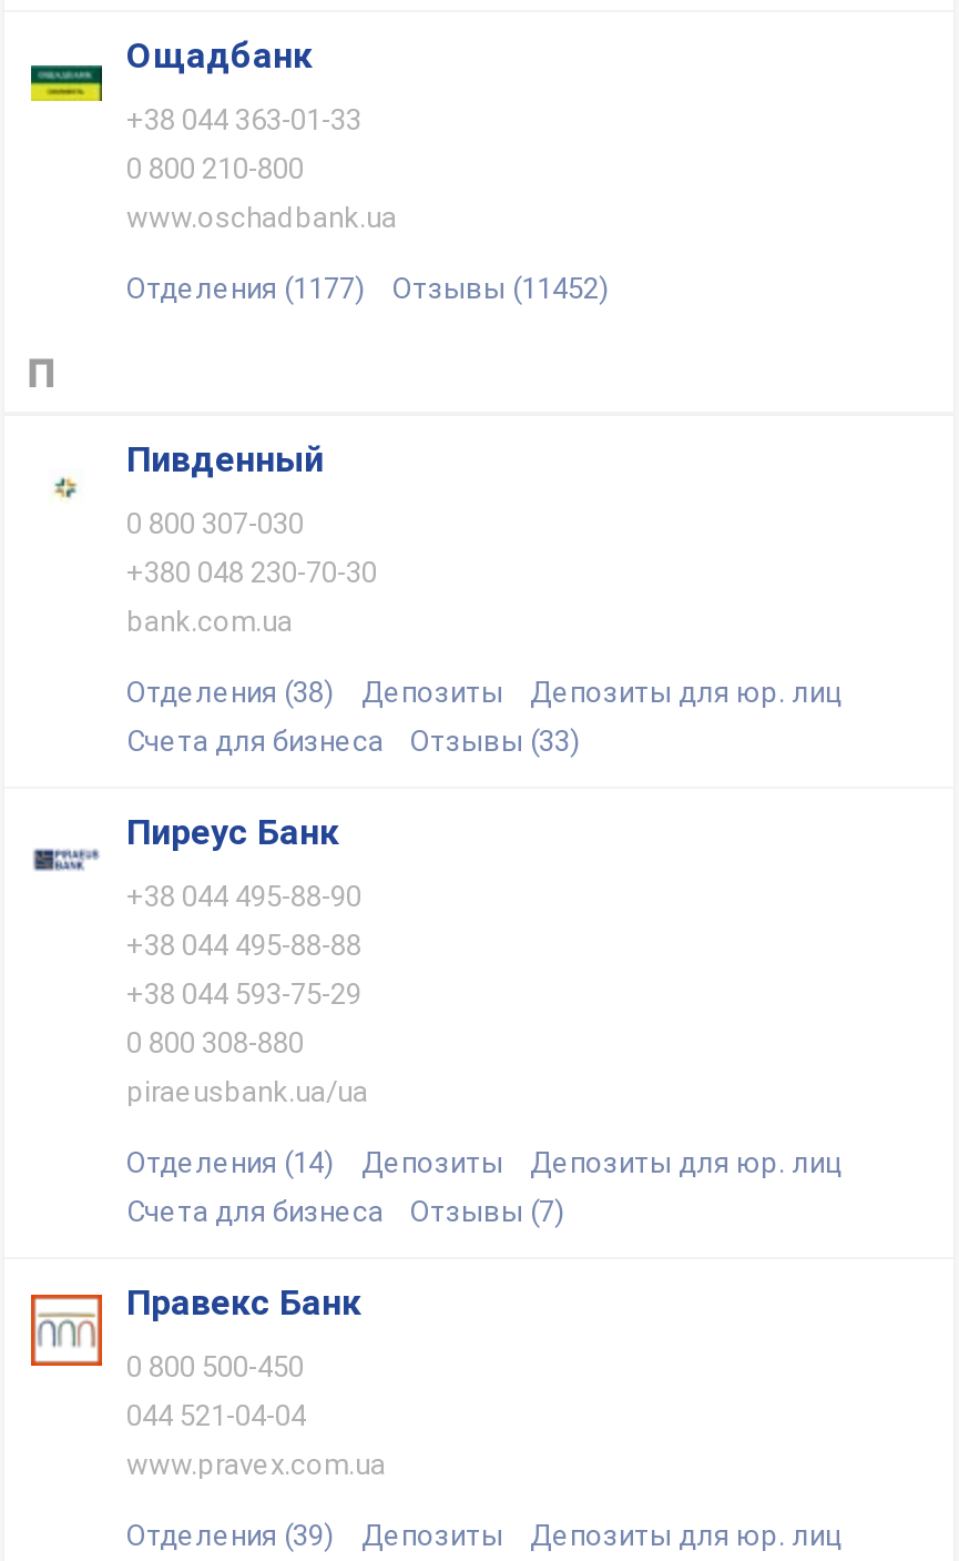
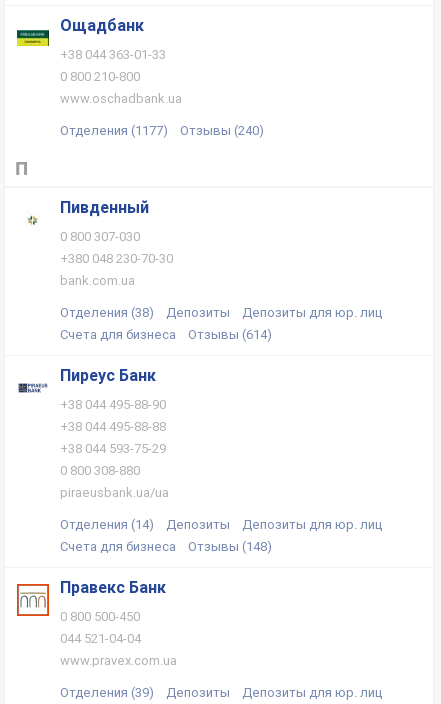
[126,272,610,305] Отделения (1177) Отзывы (11452) -> [60,123,264,138] Отделения (1177) Отзывы (240)
[126,724,581,758] Счета для бизнеса Отзывы (33) -> [60,327,272,342] Счета для бизнеса Отзывы (614)
[126,1195,565,1228] Счета для бизнеса Отзывы (7) -> [60,539,272,554] Счета для бизнеса Отзывы (148)

